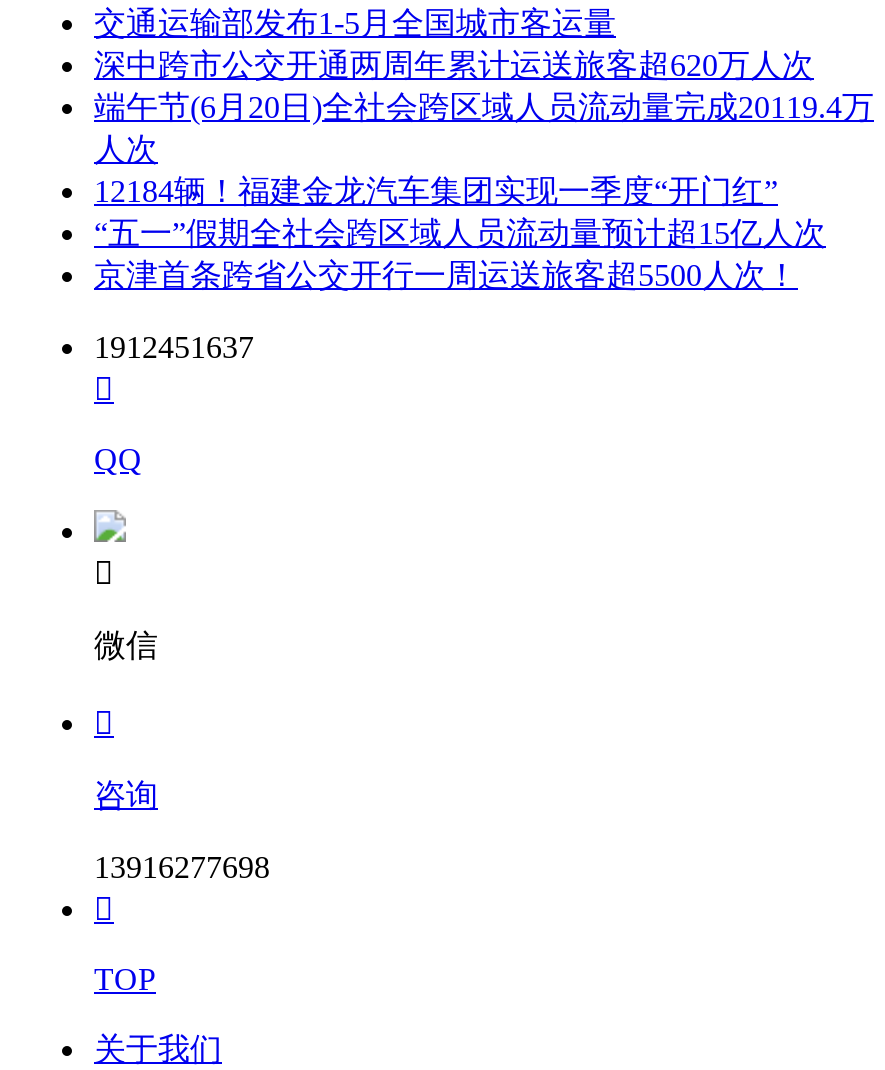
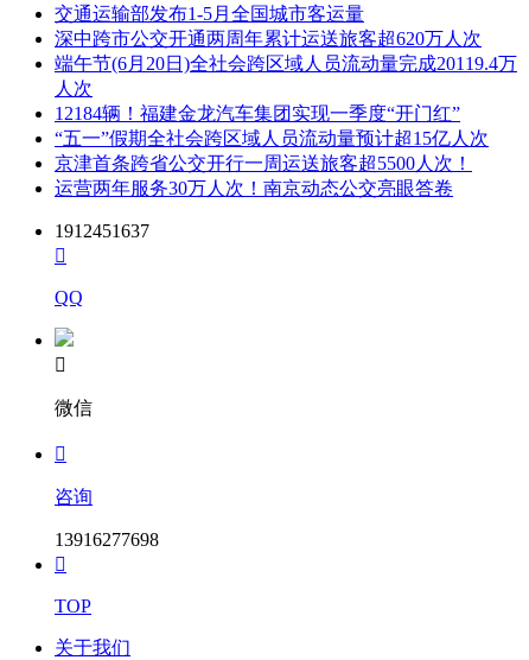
none -> [55,177,453,198] 运营两年服务30万人次！南京动态公交亮眼答卷

